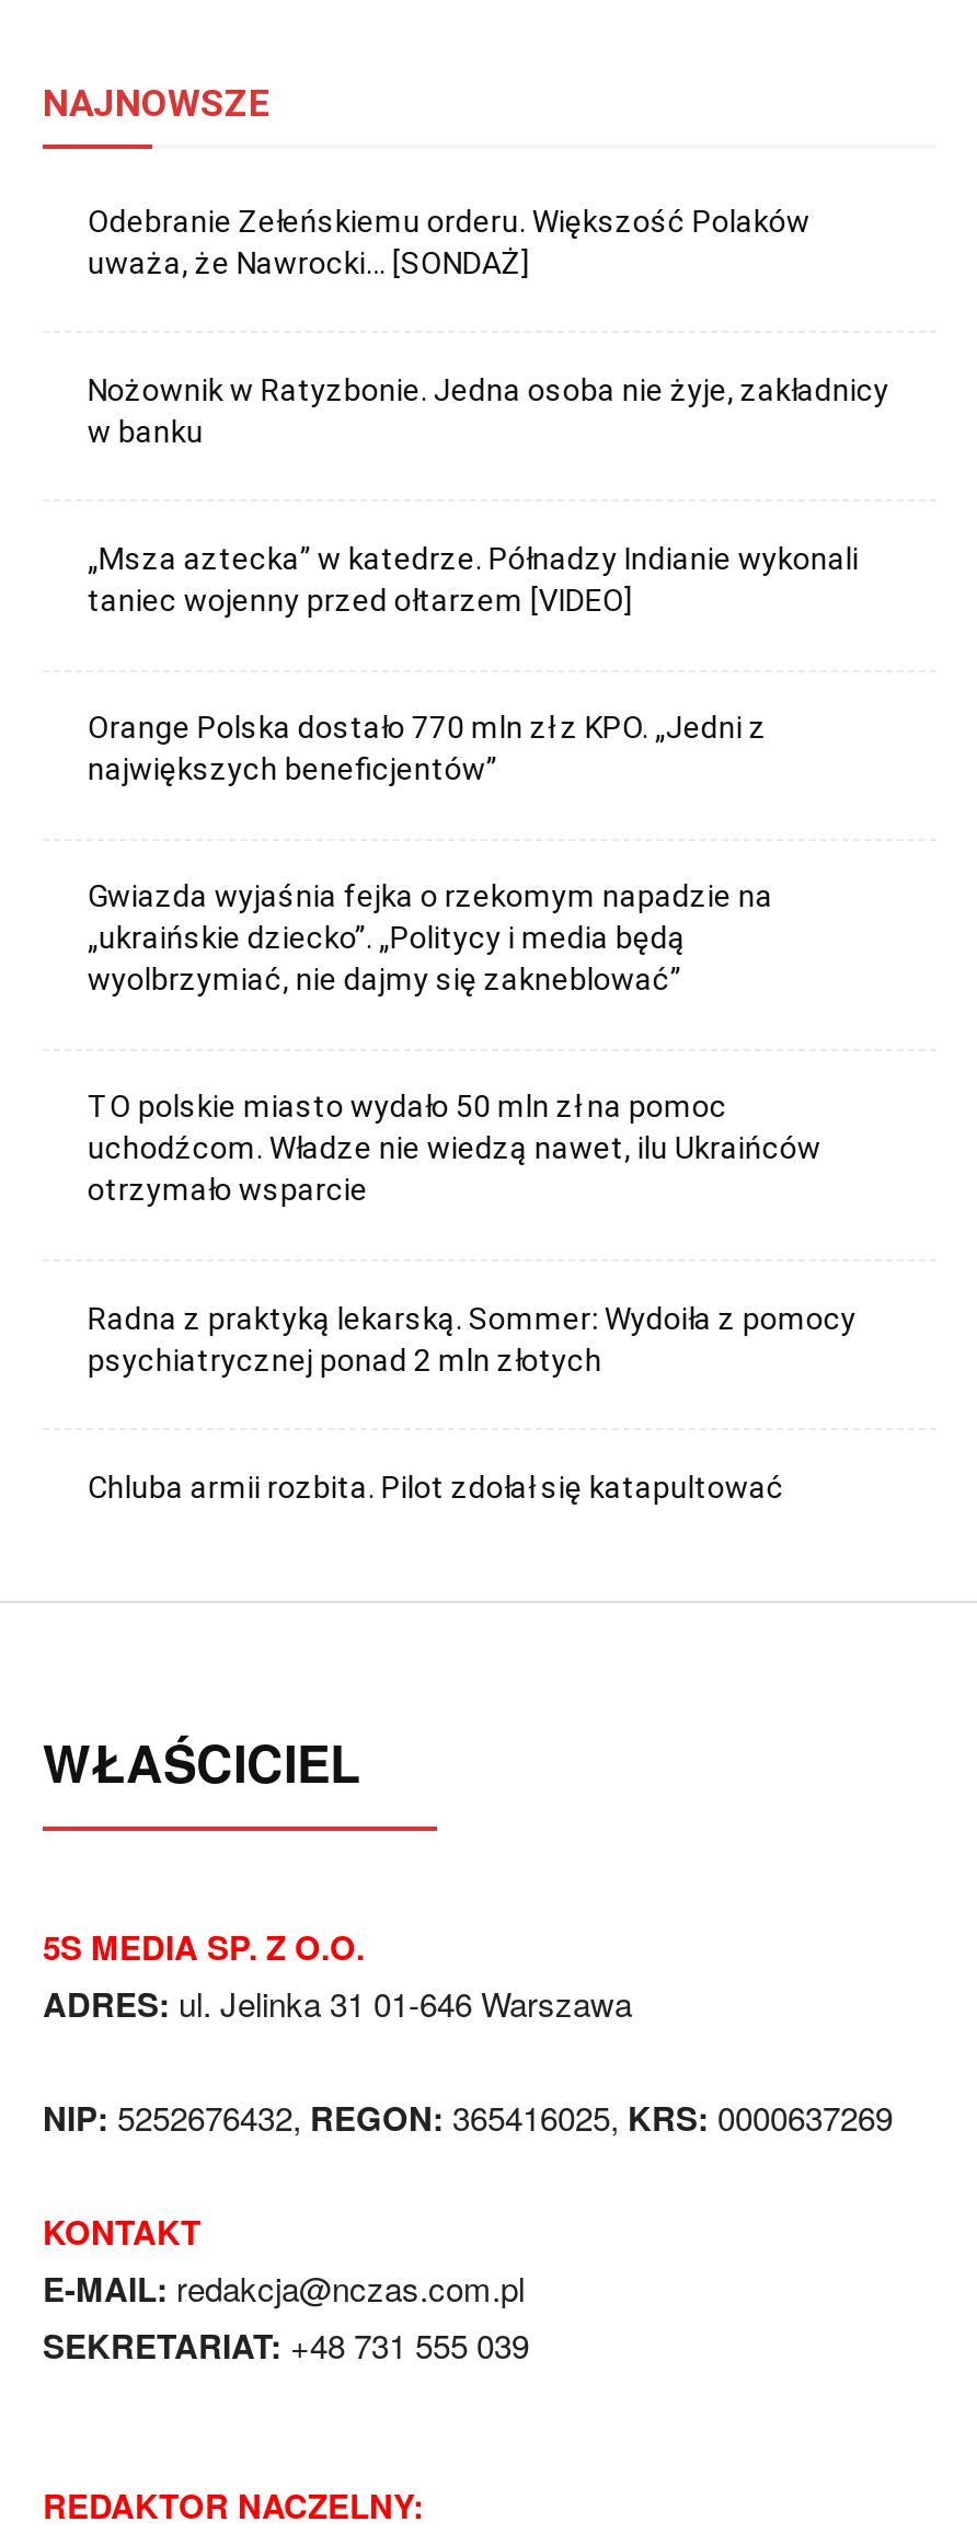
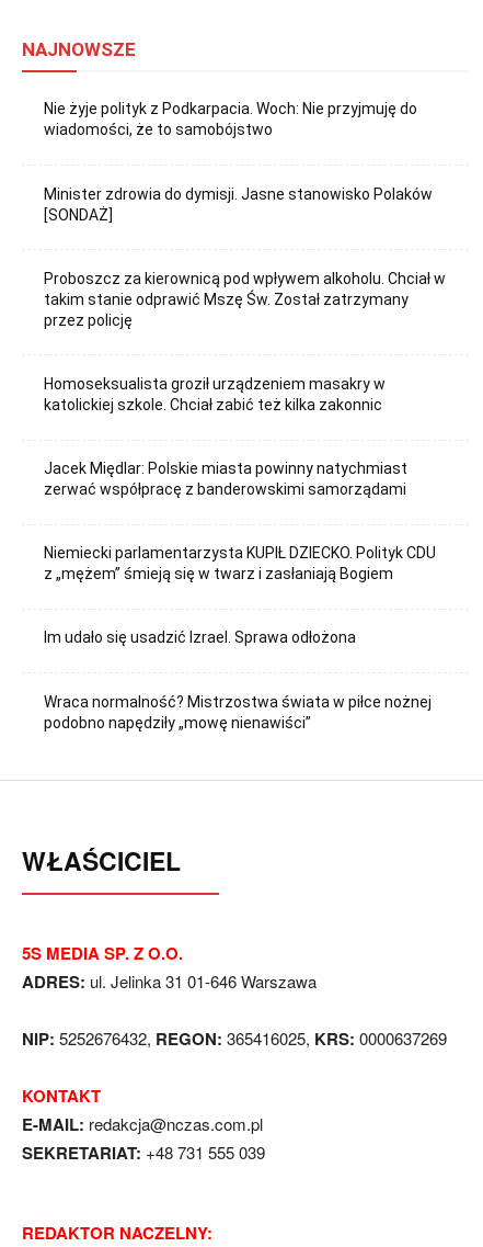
[87,203,810,279] Odebranie Zełeńskiemu orderu. Większość Polaków | uważa, że Nawrocki… [SONDAŻ] -> [44,100,418,139] Nie żyje polityk z Podkarpacia. Woch: Nie przyjmuję do | wiadomości, że to samobójstwo
[87,371,889,448] Nożownik w Ratyzbonie. Jedna osoba nie żyje, zakładnicy | w banku -> [44,185,433,223] Minister zdrowia do dymisji. Jasne stanowisko Polaków | [SONDAŻ]
[87,541,858,617] „Msza aztecka” w katedrze. Półnadzy Indianie wykonali | taniec wojenny przed ołtarzem [VIDEO] -> [44,270,446,329] Proboszcz za kierownicą pod wpływem alkoholu. Chciał w | takim stanie odprawić Mszę Św. Został zatrzymany | przez policję
[87,709,766,786] Orange Polska dostało 770 mln zł z KPO. „Jedni z | największych beneficjentów” -> [44,375,386,413] Homoseksualista groził urządzeniem masakry w | katolickiej szkole. Chciał zabić też kilka zakonnic
[87,878,773,997] Gwiazda wyjaśnia fejka o rzekomym napadzie na | „ukraińskie dziecko”. „Politycy i media będą | wyolbrzymiać, nie dajmy się zakneblować” -> [44,460,408,498] Jacek Międlar: Polskie miasta powinny natychmiast | zerwać współpracę z banderowskimi samorządami
[87,1089,821,1207] TO polskie miasto wydało 50 mln zł na pomoc | uchodźcom. Władze nie wiedzą nawet, ilu Ukraińców | otrzymało wsparcie -> [44,544,436,583] Niemiecki parlamentarzysta KUPIŁ DZIECKO. Polityk CDU | z „mężem” śmieją się w twarz i zasłaniają Bogiem
[87,1300,856,1376] Radna z praktyką lekarską. Sommer: Wydoiła z pomocy | psychiatrycznej ponad 2 mln złotych -> [44,629,356,646] Im udało się usadzić Izrael. Sprawa odłożona
[87,1469,784,1504] Chluba armii rozbita. Pilot zdołał się katapultować -> [44,693,432,731] Wraca normalność? Mistrzostwa świata w piłce nożnej | podobno napędziły „mowę nienawiści”

